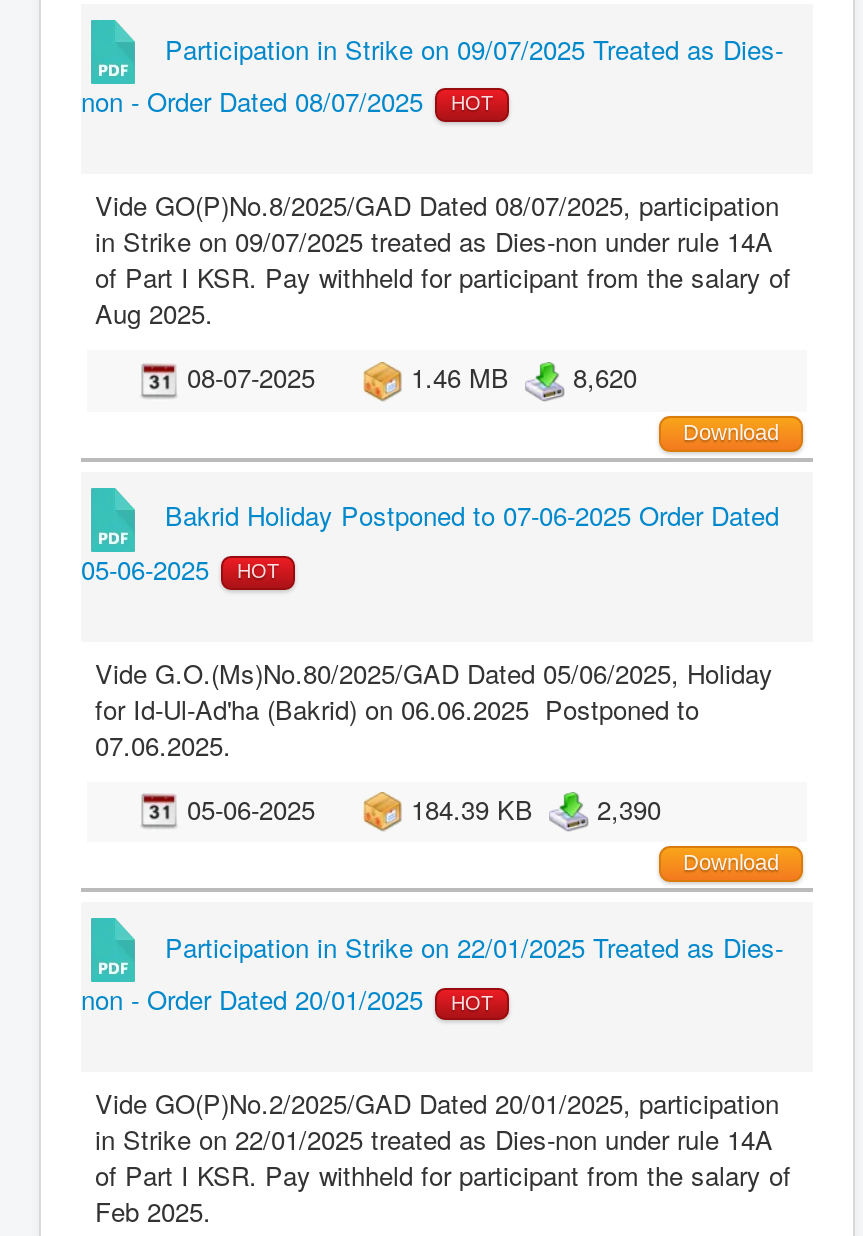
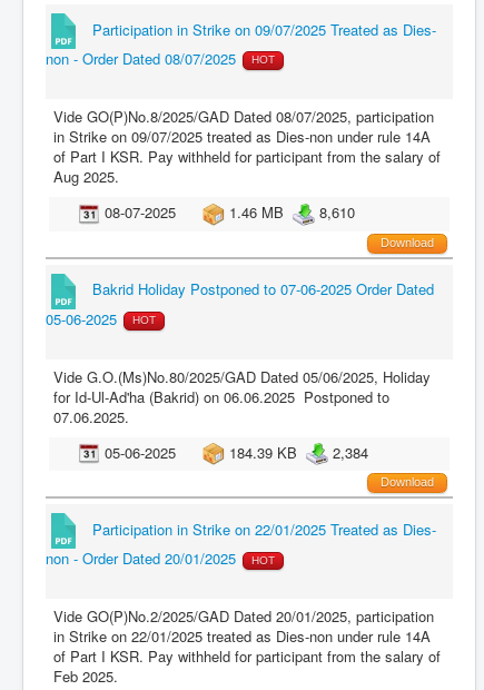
[403,358,637,396] 1.46 MB 8,620 -> [225,202,355,223] 1.46 MB 8,610
[403,789,661,827] 184.39 KB 2,390 -> [225,441,368,463] 184.39 KB 2,384

